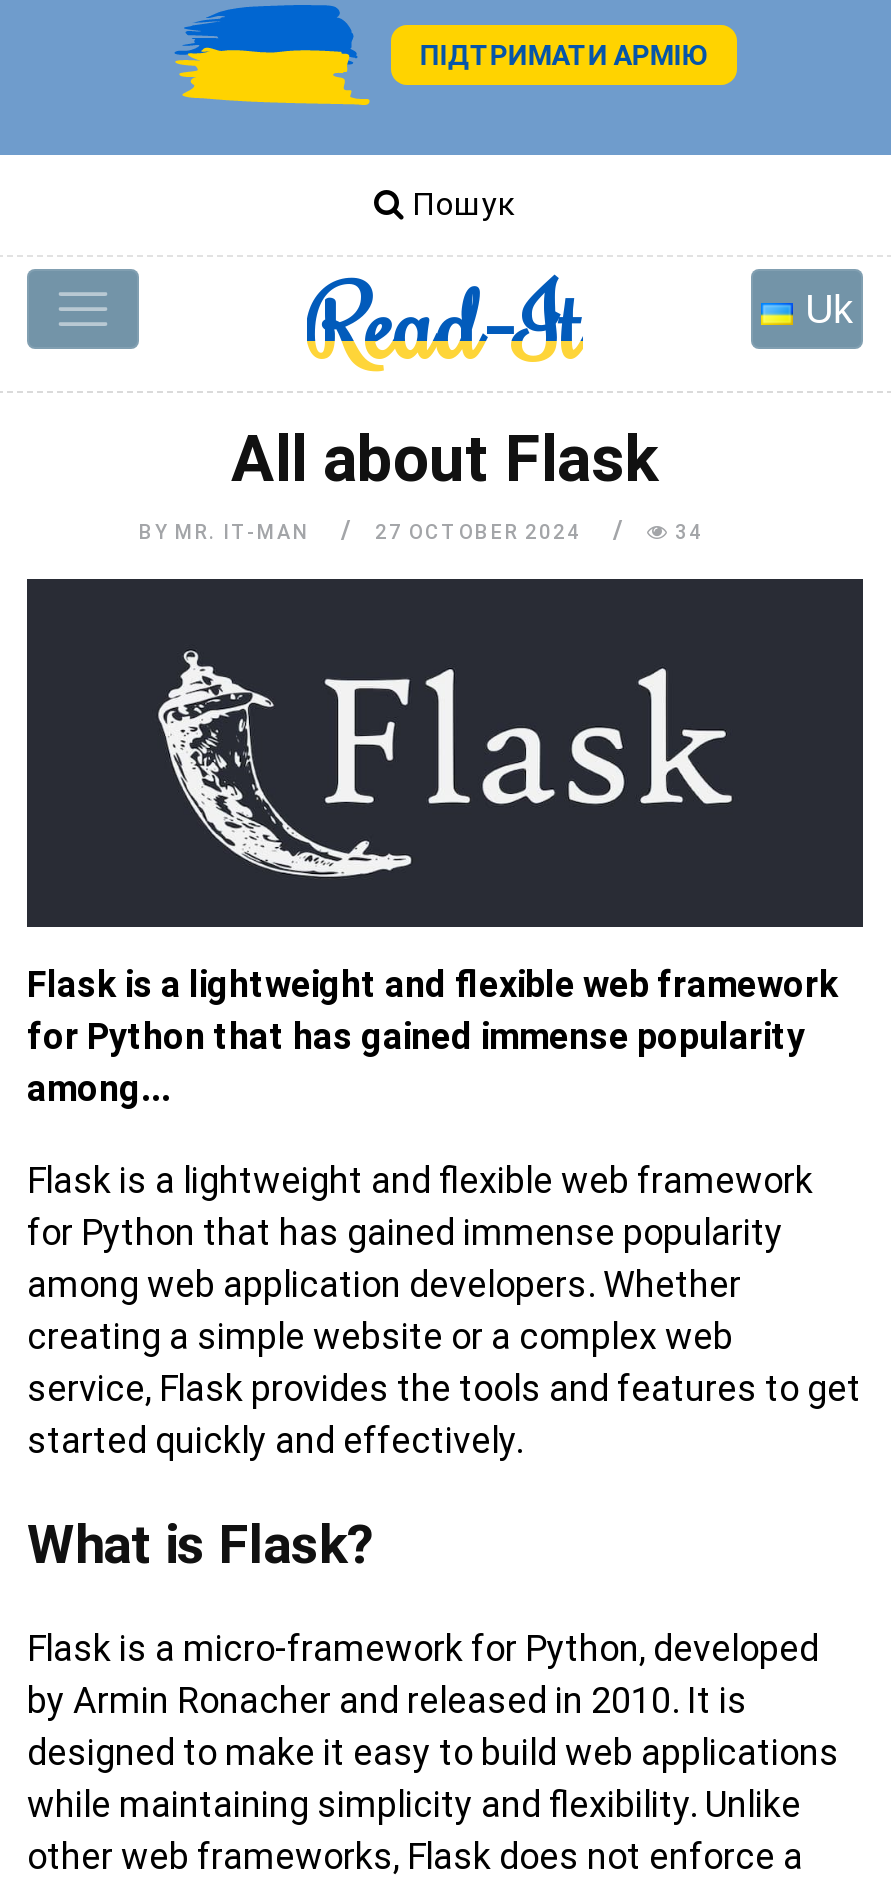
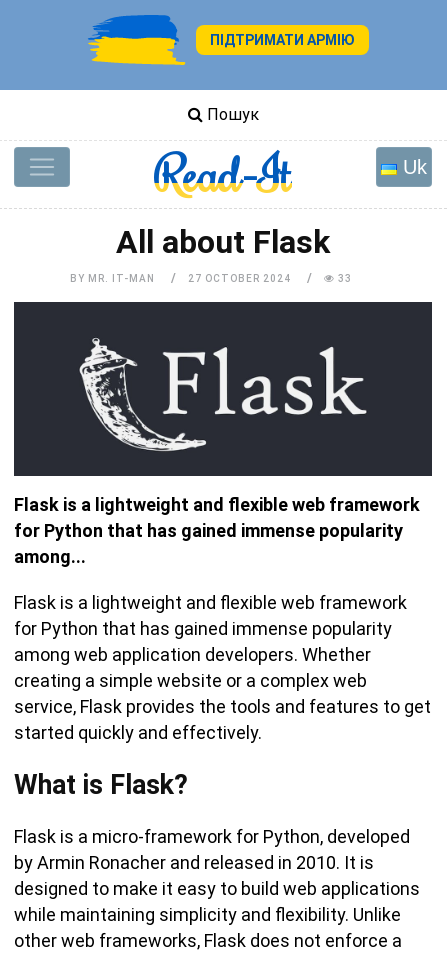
[669,521,703,543] 34 -> [335,273,352,284] 33

